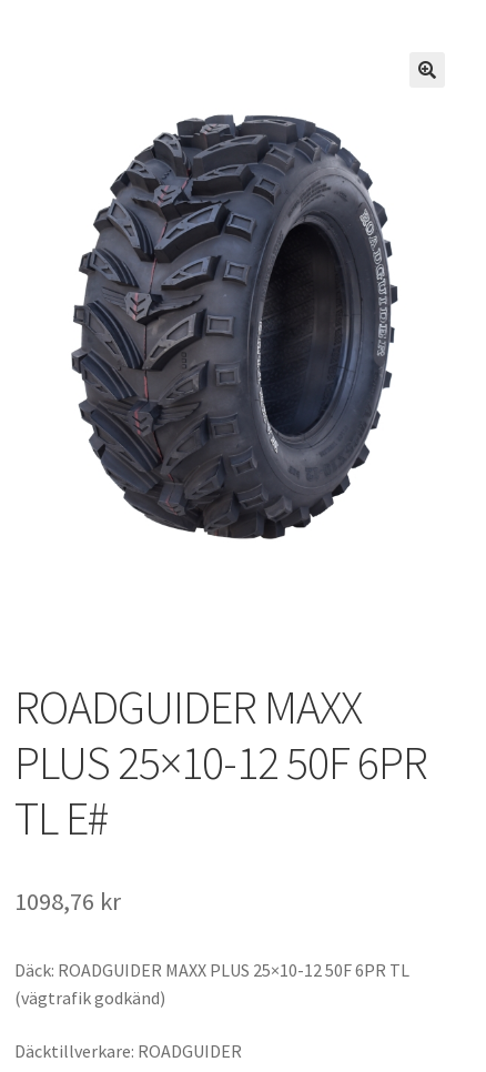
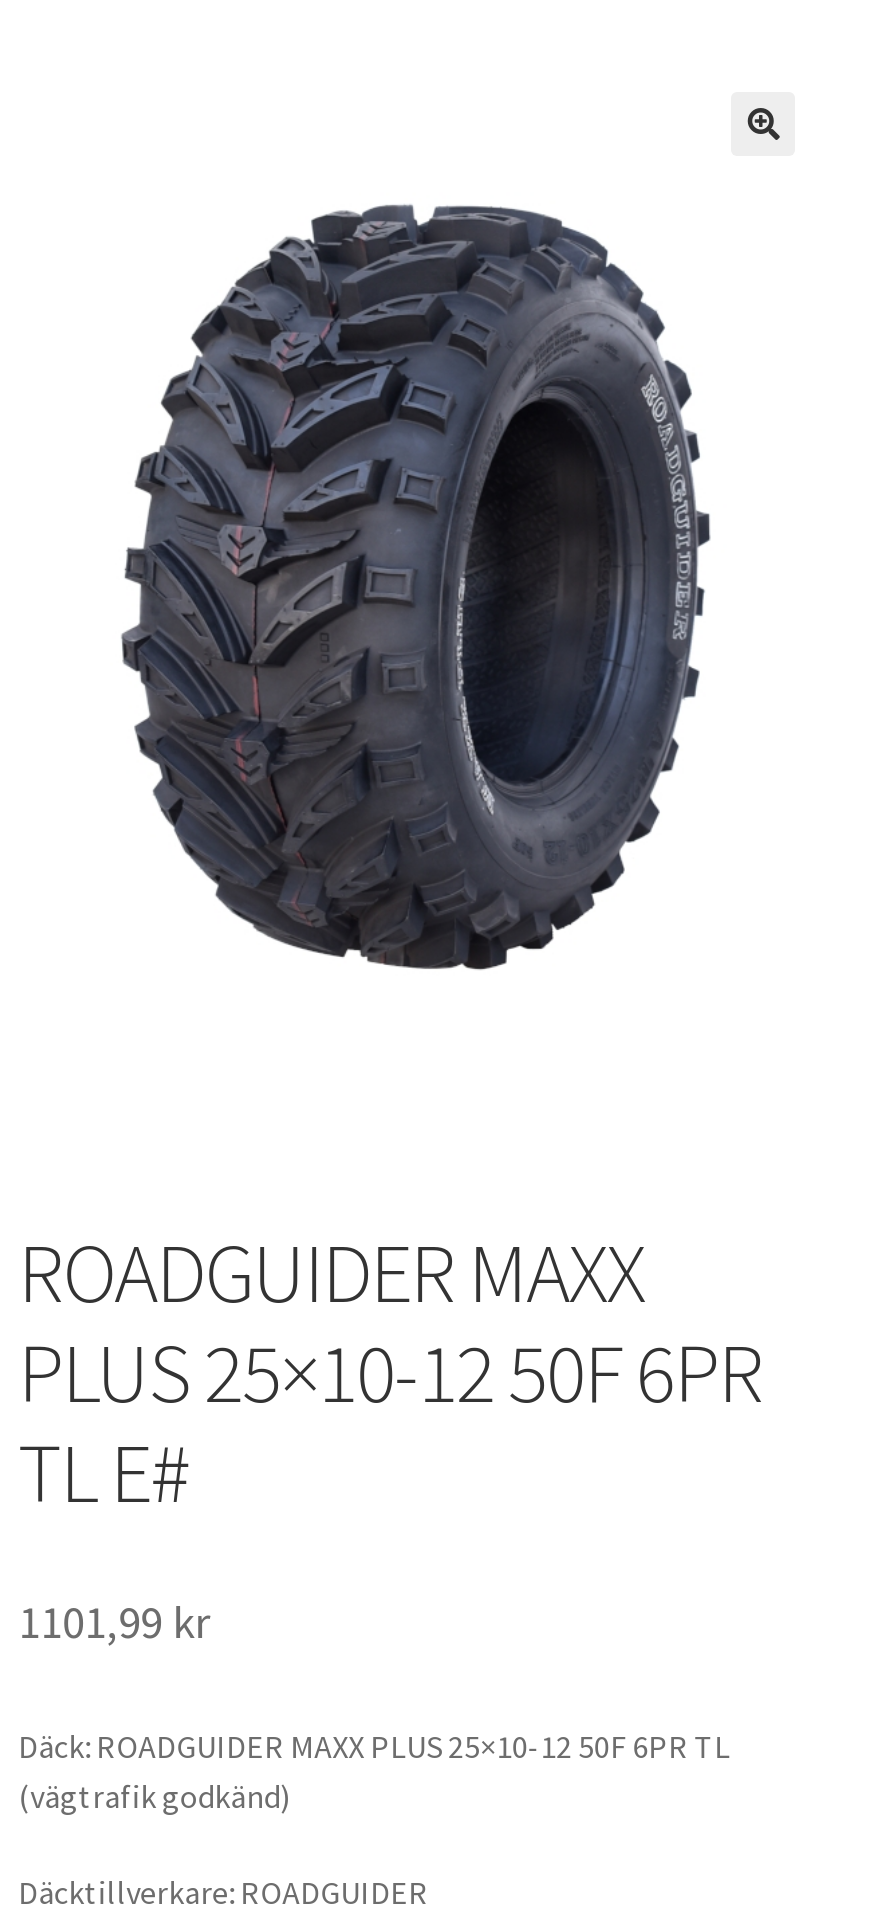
[14,886,121,917] 1098,76 kr -> [18,1594,210,1650] 1101,99 kr

